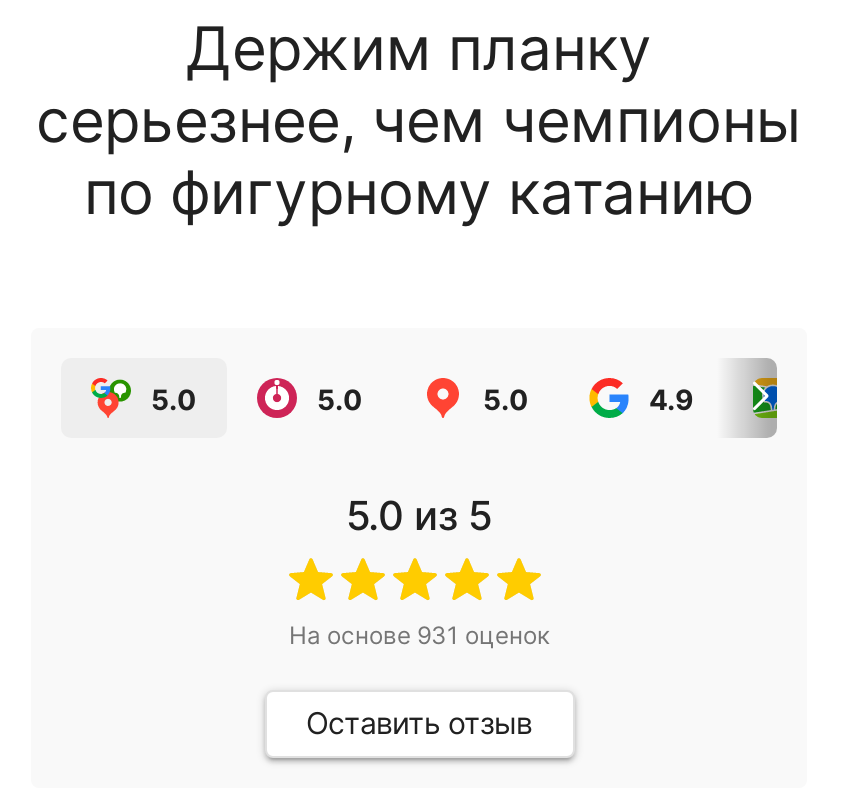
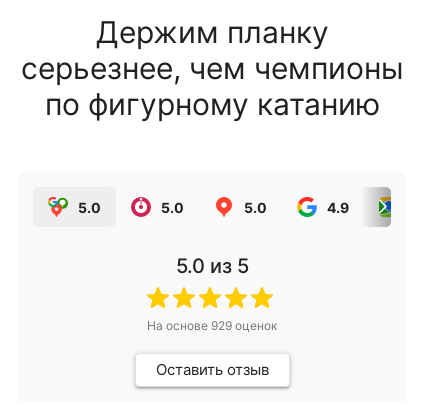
[289,620,549,650] На основе 931 оценок -> [147,318,277,333] На основе 929 оценок

